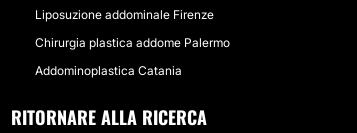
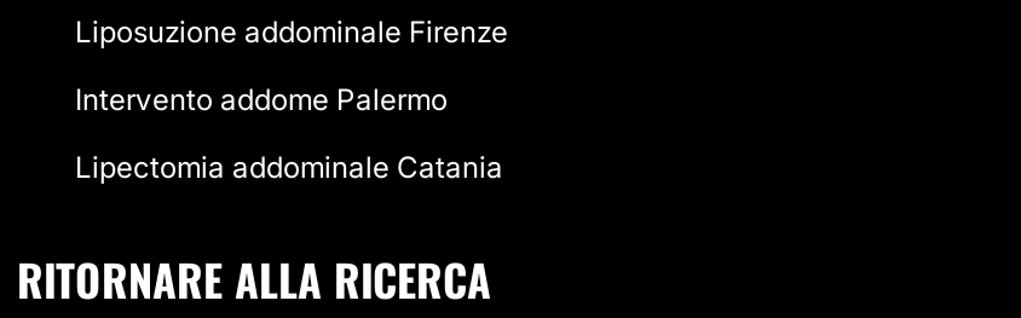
[35,35,230,50] Chirurgia plastica addome Palermo -> [75,81,448,117] Intervento addome Palermo
[35,63,182,78] Addominoplastica Catania -> [75,149,503,185] Lipectomia addominale Catania

